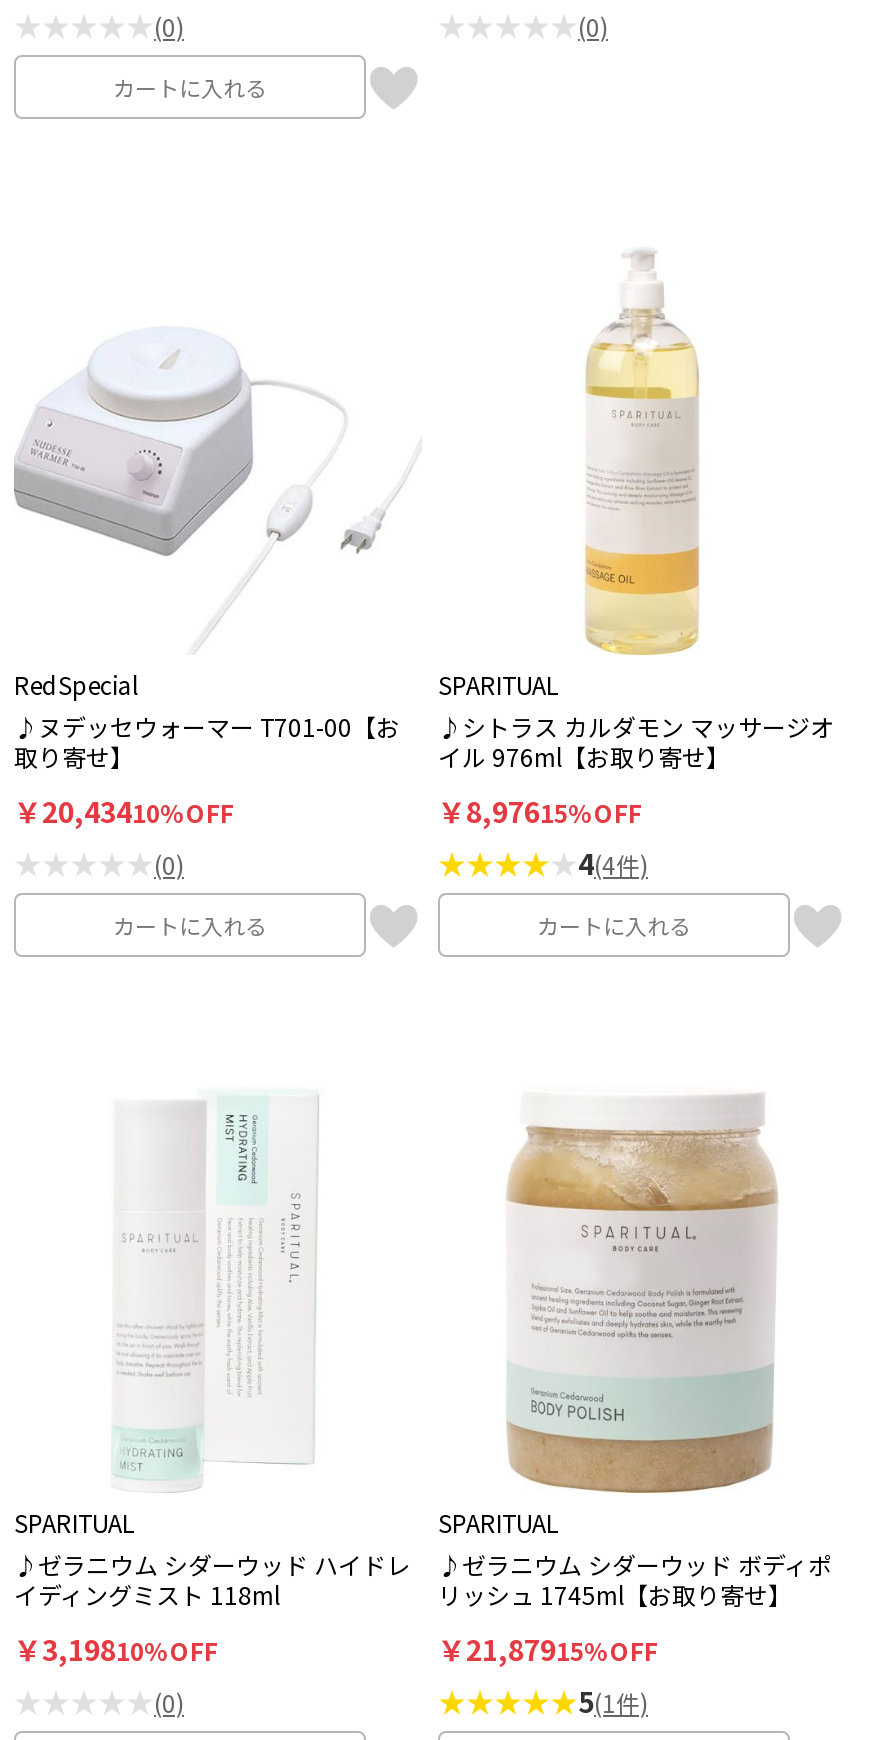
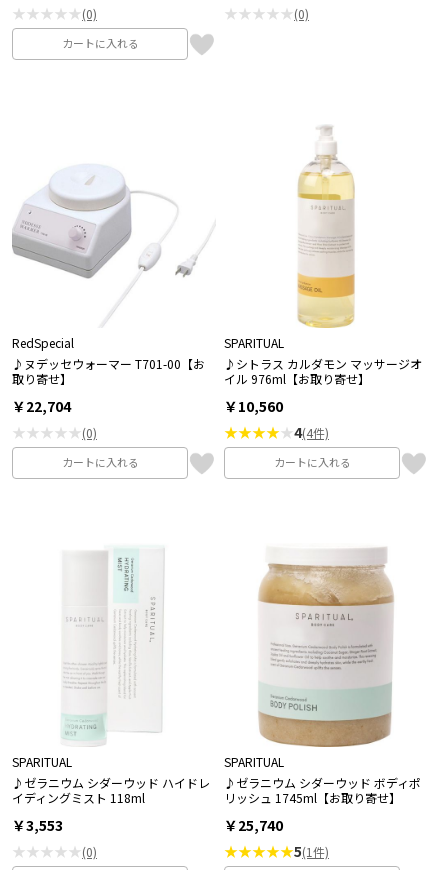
[14,791,234,831] ￥20,43410%OFF -> [12,396,71,416] ￥22,704
[438,791,642,831] ￥8,97615%OFF -> [224,396,283,416] ￥10,560
[14,1629,218,1669] ￥3,19810%OFF -> [12,815,63,835] ￥3,553
[438,1629,658,1669] ￥21,87915%OFF -> [224,815,283,835] ￥25,740

